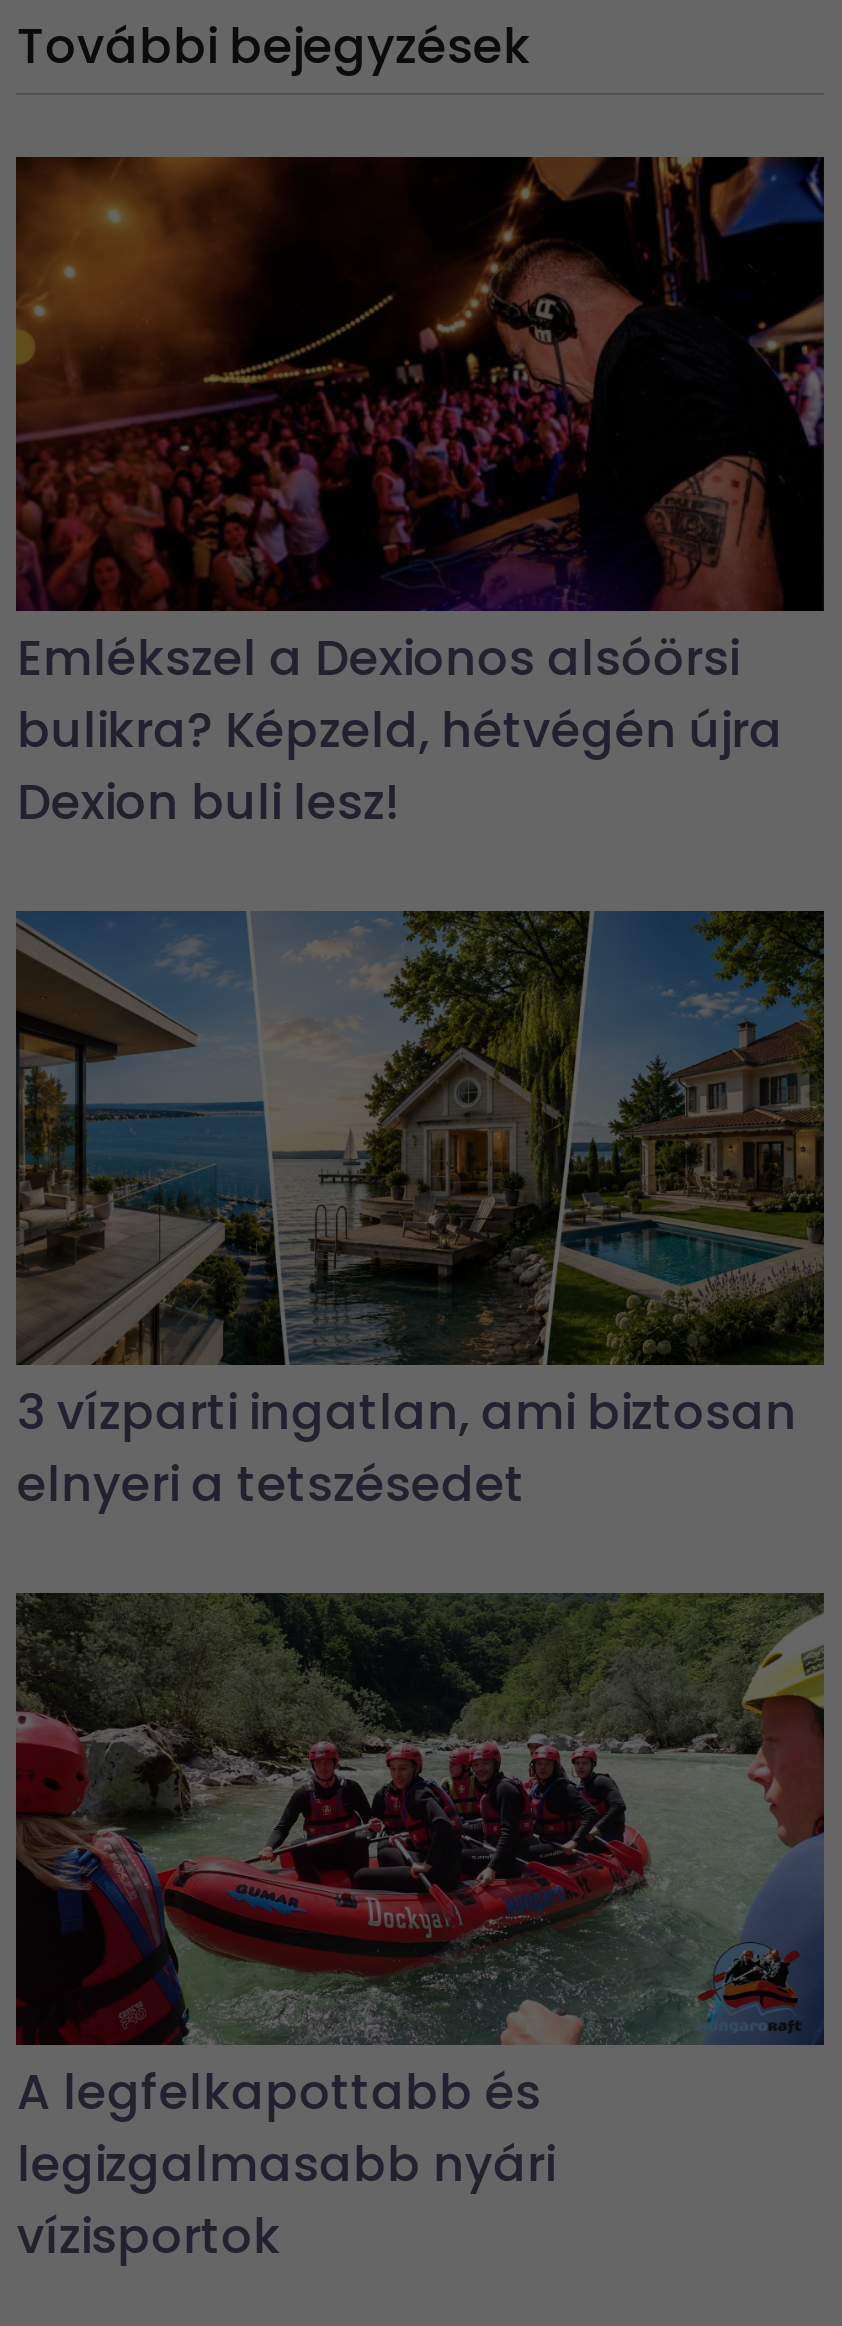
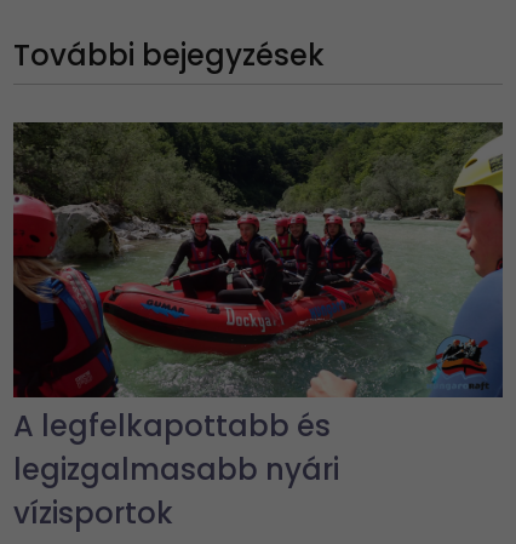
[14,155,826,835] [image] | Emlékszel a Dexionos alsóörsi | bulikra? Képzeld, hétvégén újra | Dexion buli lesz! -> none
[14,909,826,1516] [image] | 3 vízparti ingatlan, ami biztosan | elnyeri a tetszésedet -> none

